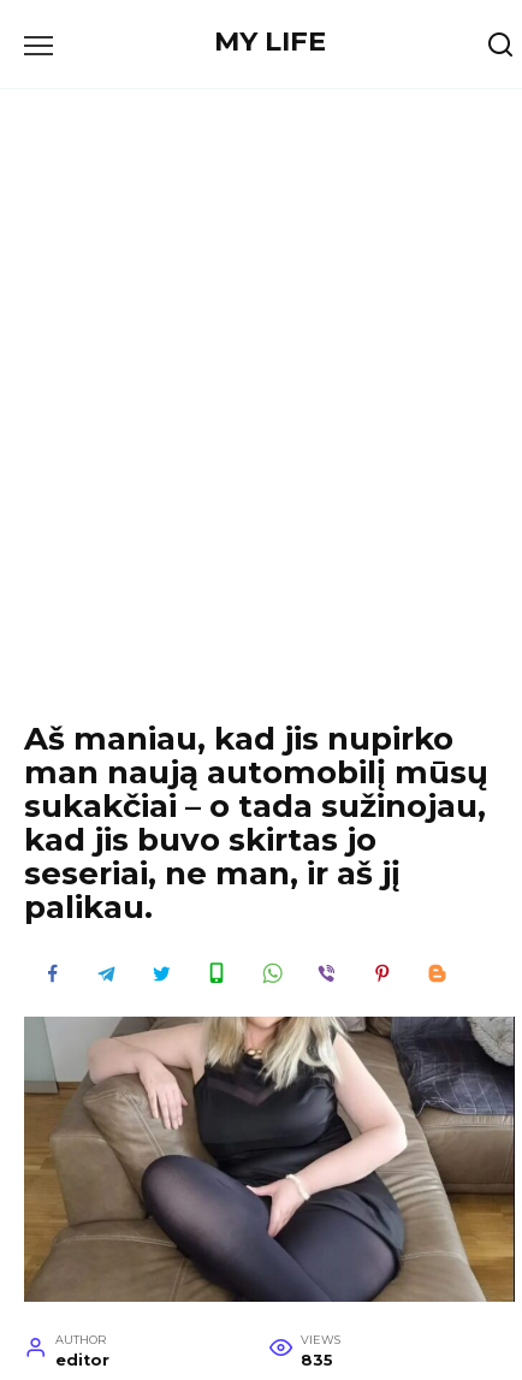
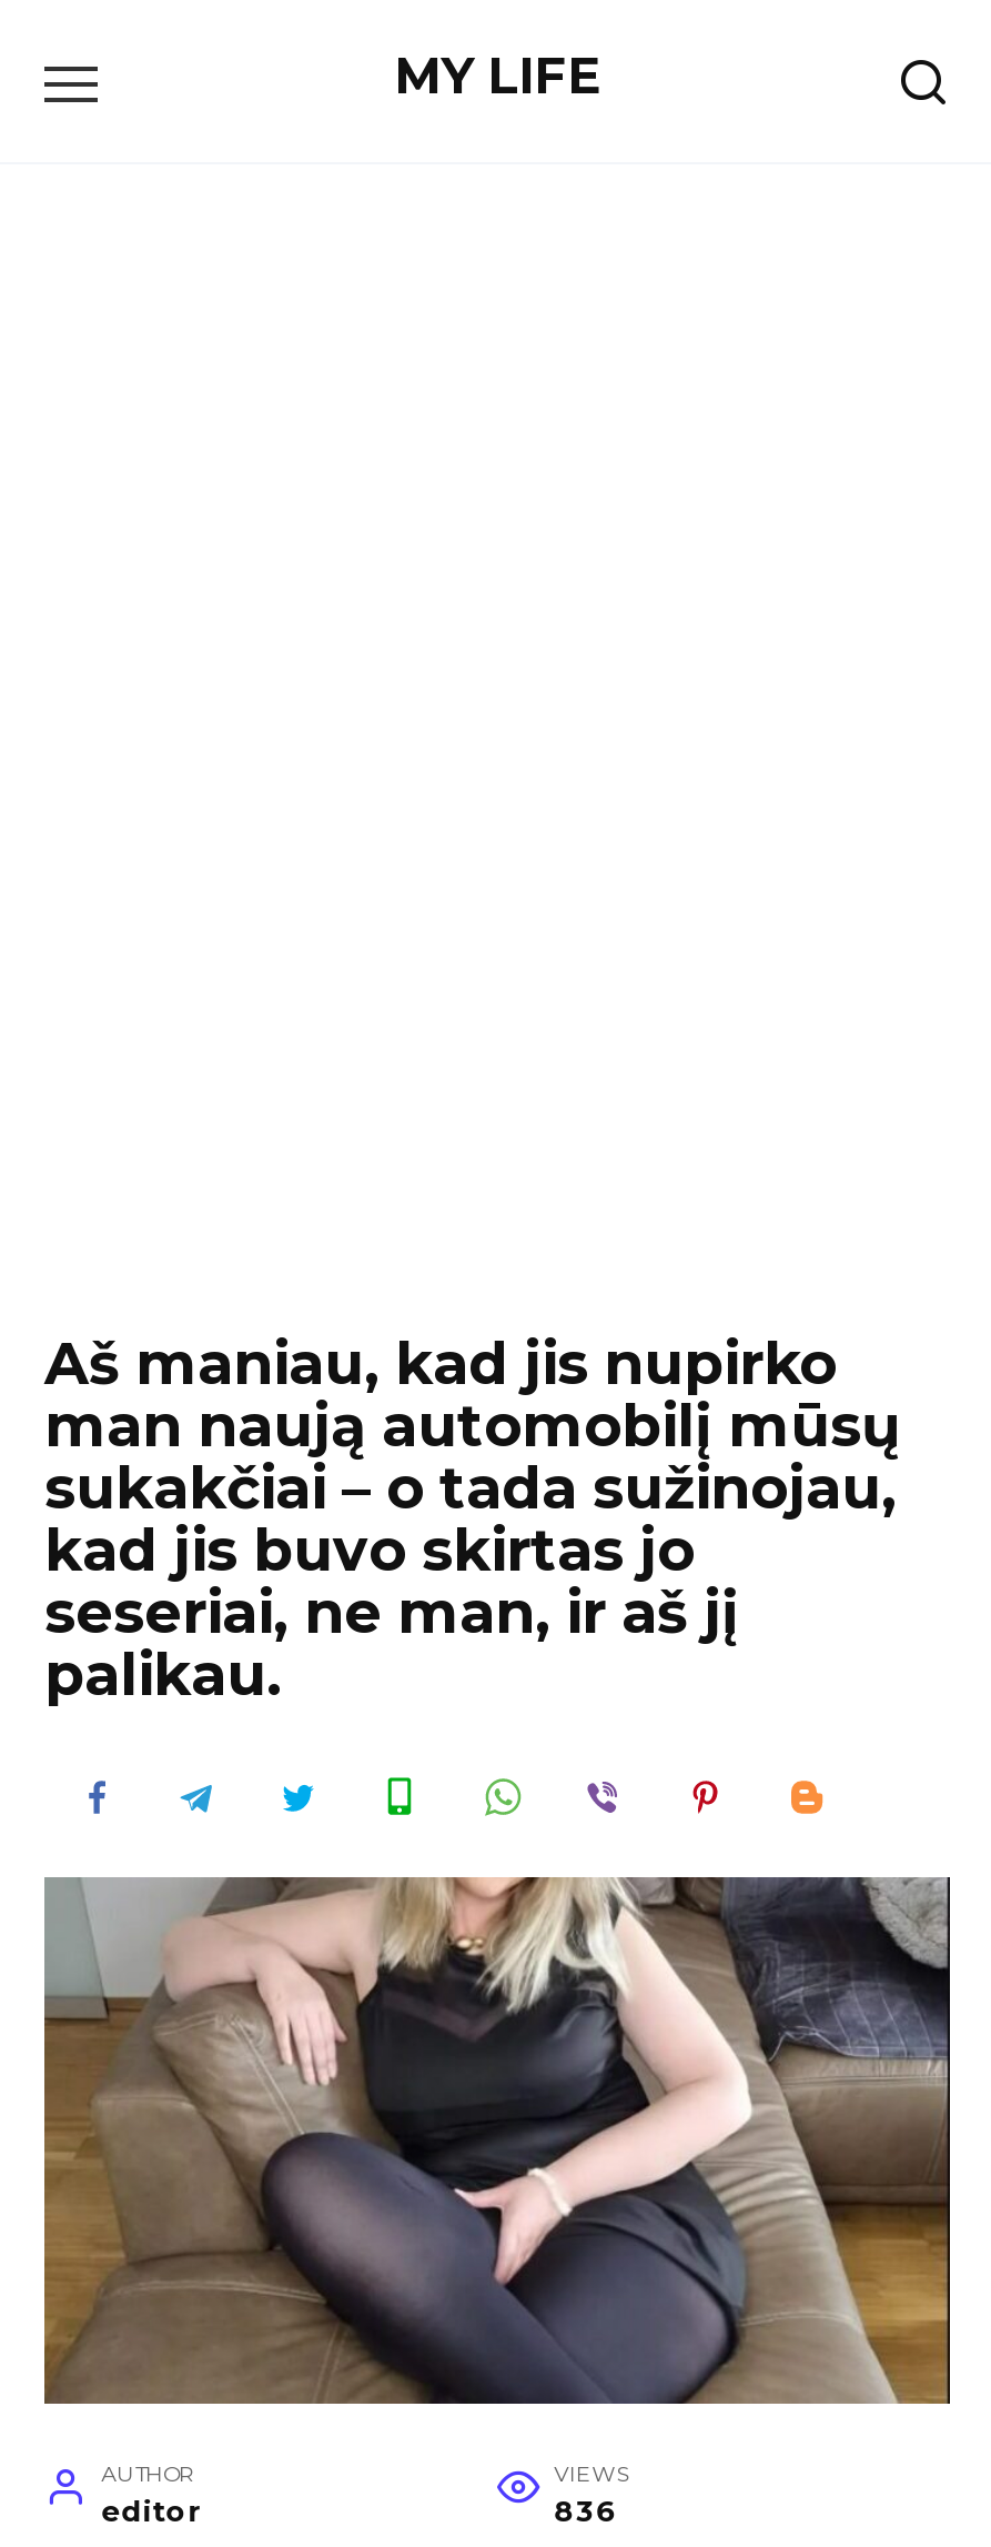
[300,1351,333,1369] 835 -> [554,2495,616,2528] 836

